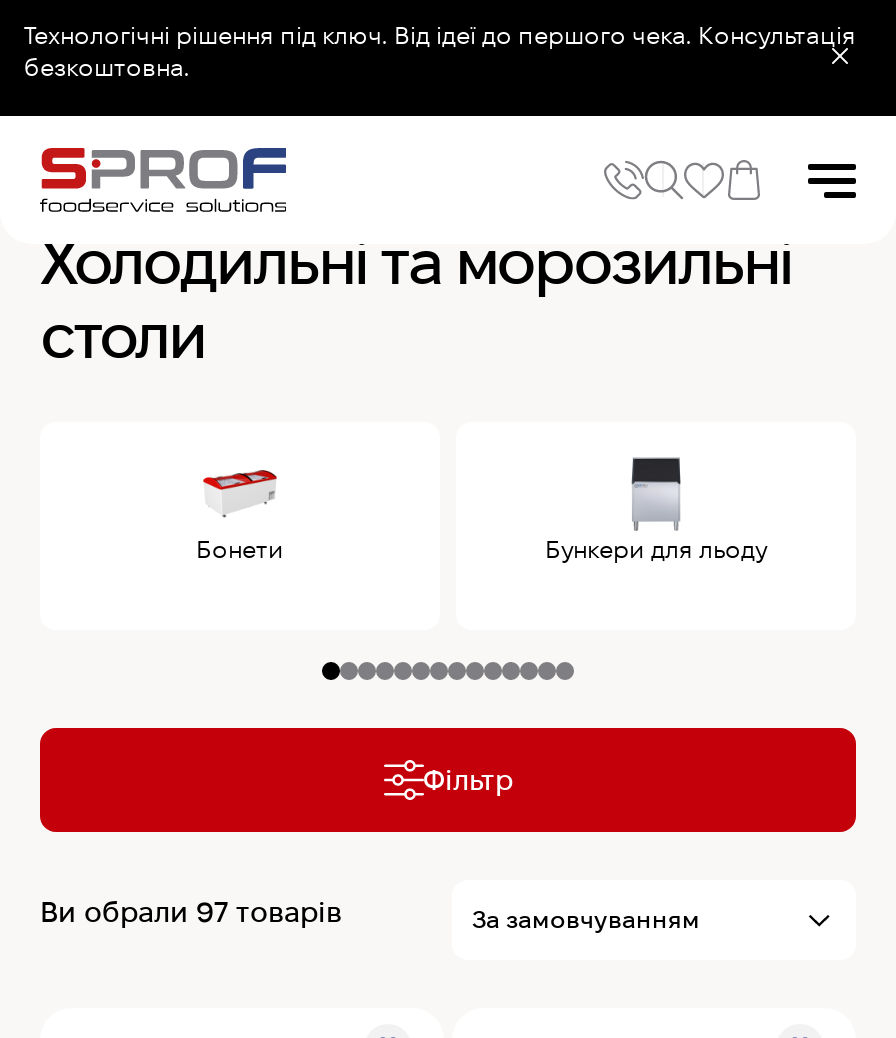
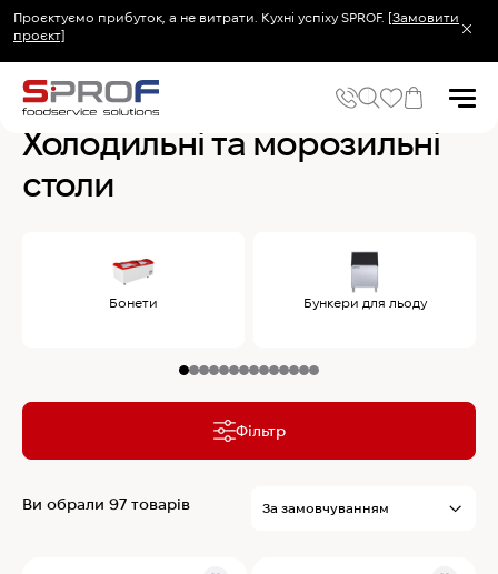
[24,22,856,80] Технологічні рішення під ключ. Від ідеї до першого чека. Консультація | безкоштовна. -> [13,10,459,42] Проєктуємо прибуток, а не витрати. Кухні успіху SPROF. [Замовити | проєкт]

